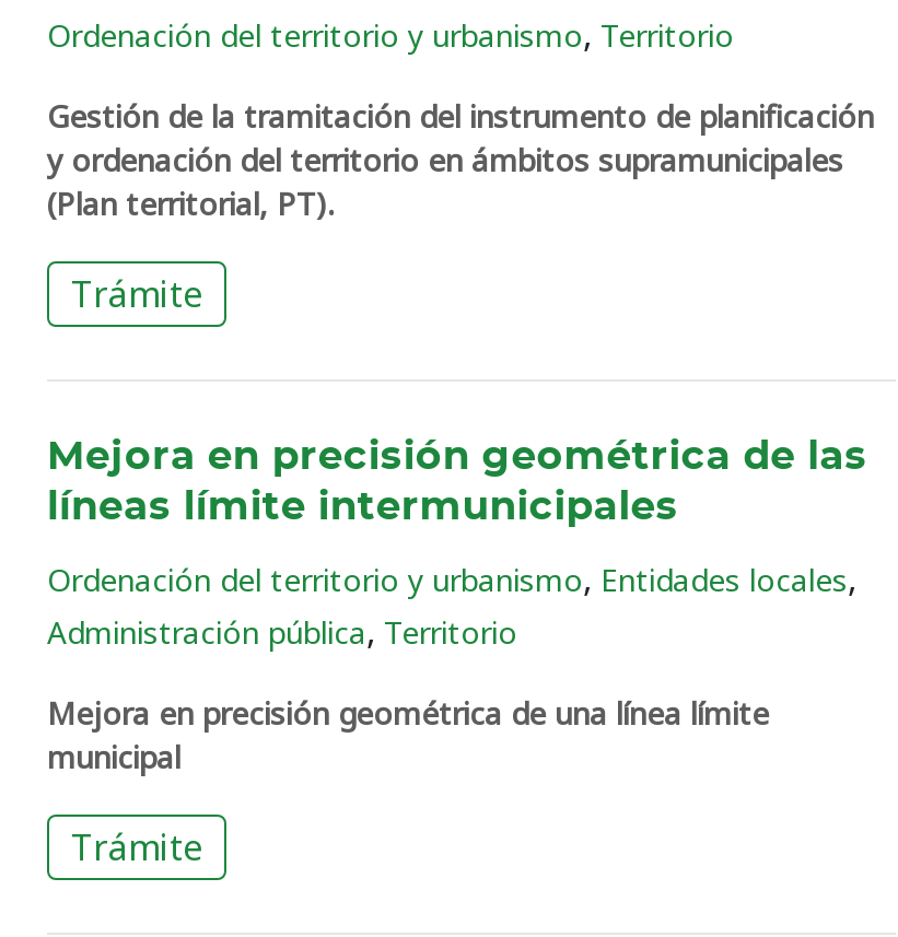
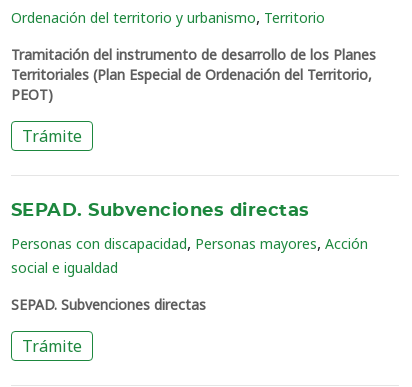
[47,95,874,224] Gestión de la tramitación del instrumento de planificación | y ordenación del territorio en ámbitos supramunicipales | (Plan territorial, PT). -> [11,45,376,104] Tramitación del instrumento de desarrollo de los Planes | Territoriales (Plan Especial de Ordenación del Territorio, | PEOT)
[47,438,868,528] Mejora en precisión geométrica de las | líneas límite intermunicipales -> [11,202,310,220] SEPAD. Subvenciones directas
[47,554,856,655] Ordenación del territorio y urbanismo, Entidades locales, | Administración pública, Territorio -> [11,232,368,277] Personas con discapacidad, Personas mayores, Acción | social e igualdad
[47,692,769,777] Mejora en precisión geométrica de una línea límite | municipal -> [11,295,206,314] SEPAD. Subvenciones directas

